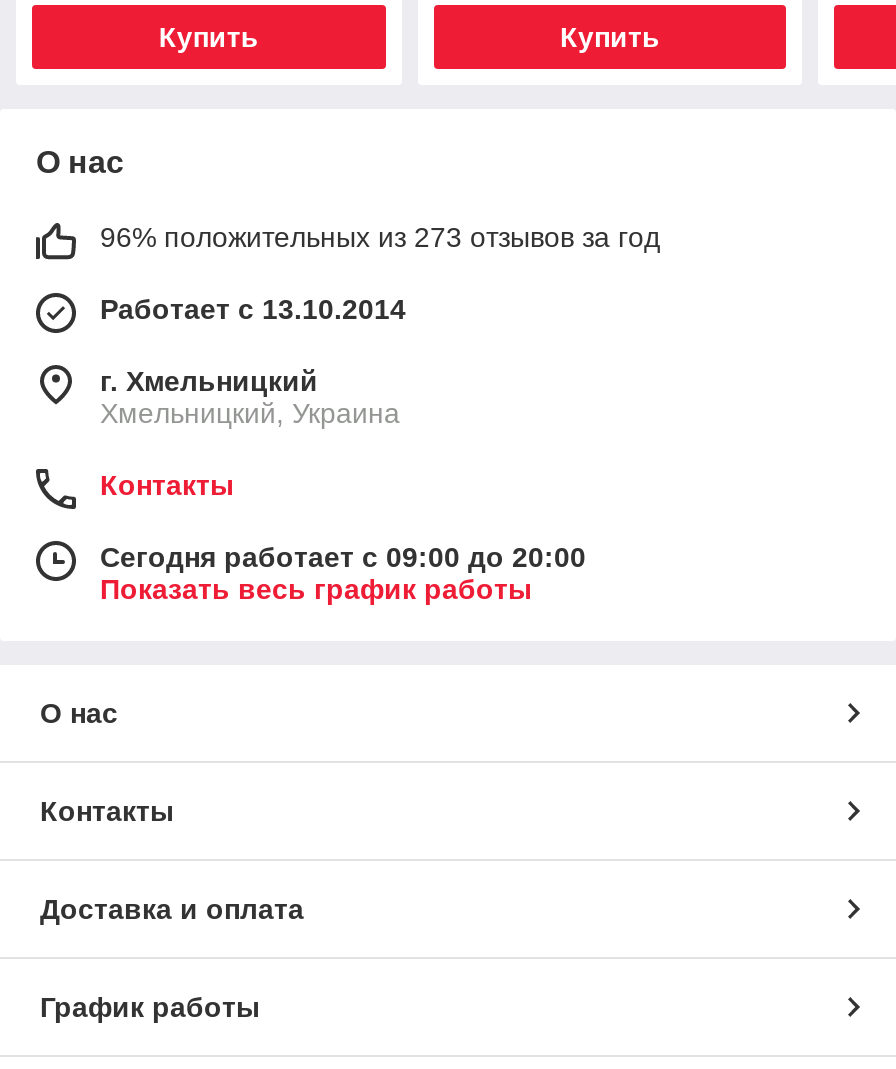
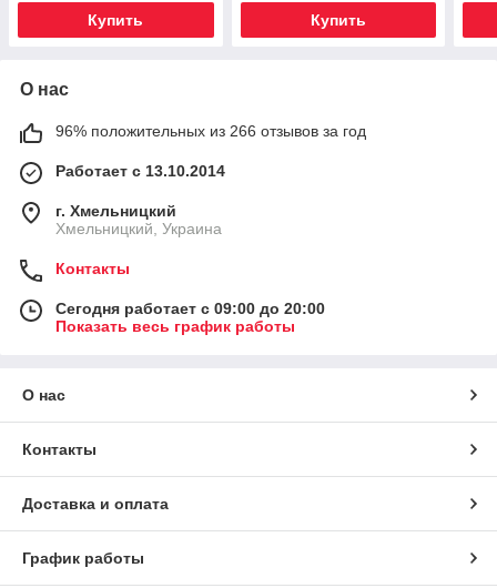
[100,222,660,254] 96% положительных из 273 отзывов за год -> [55,122,366,140] 96% положительных из 266 отзывов за год

